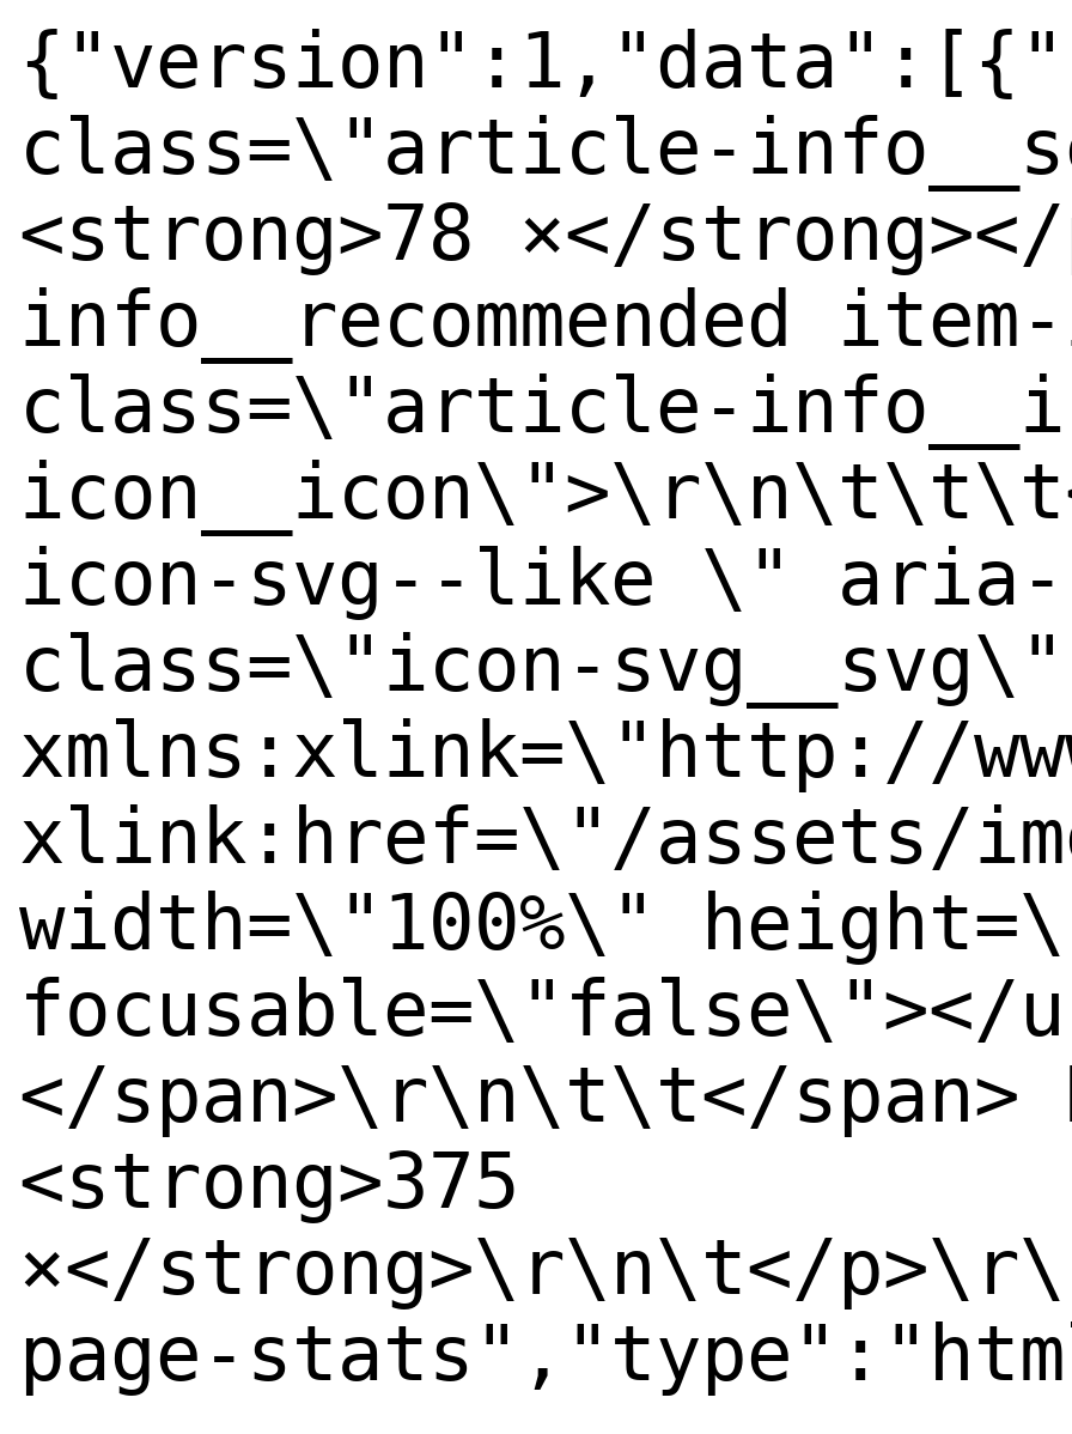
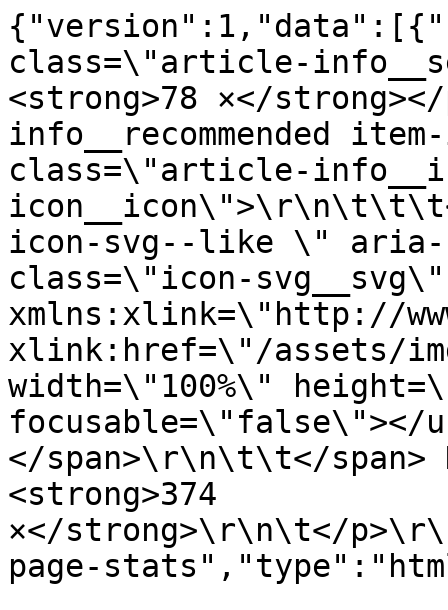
[19,1138,519,1225] <strong>375 -> [8,476,217,512] <strong>374

